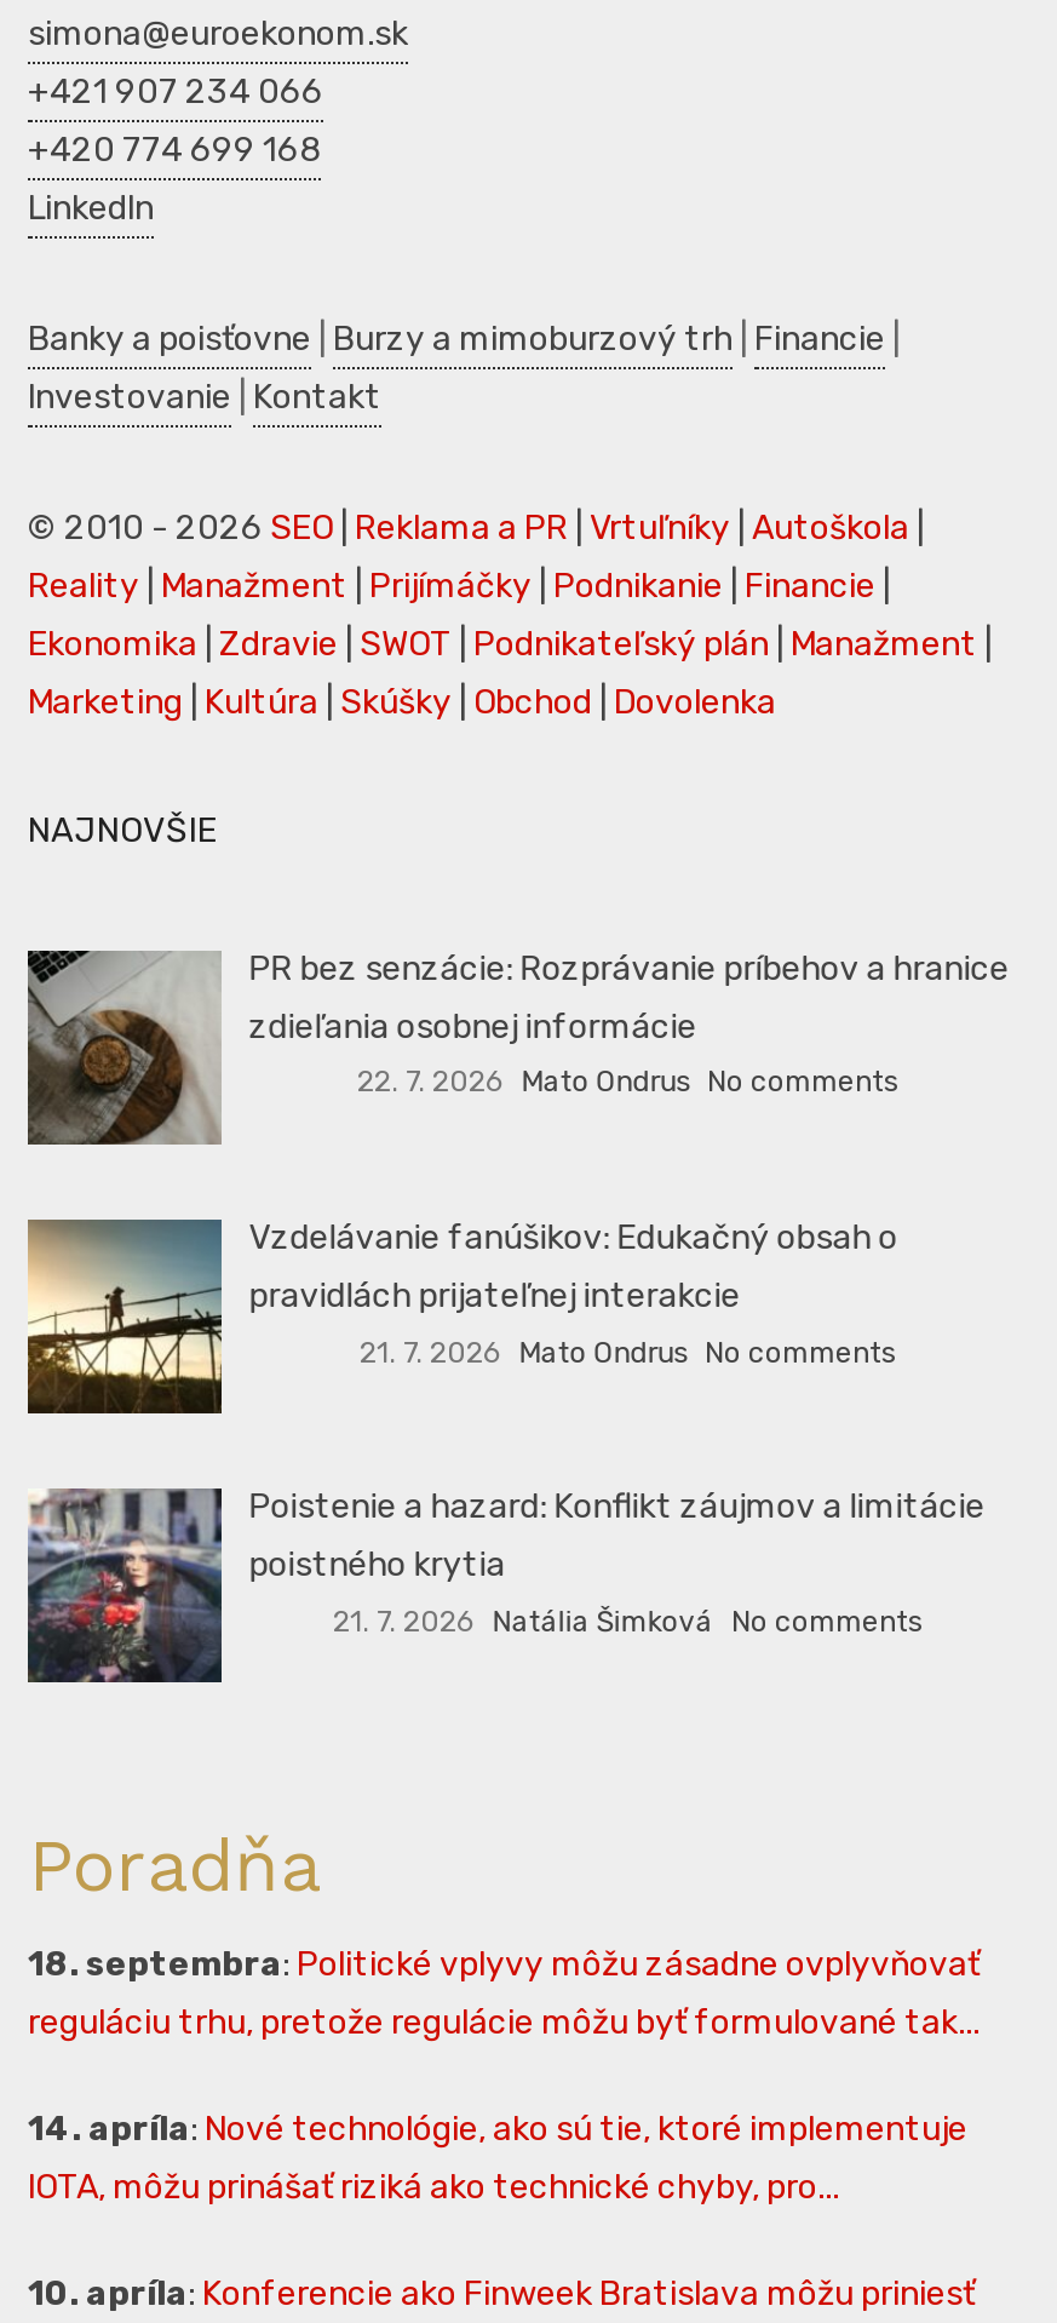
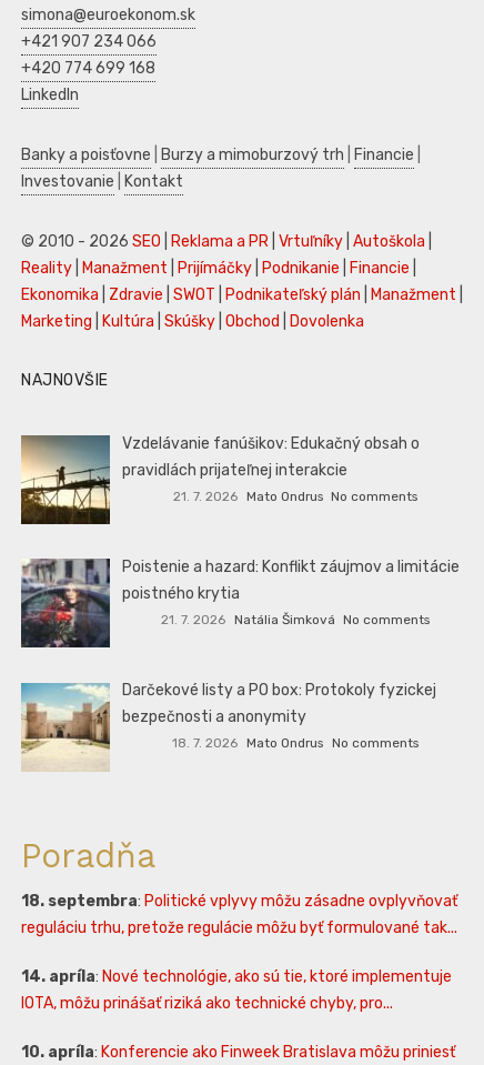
[25,947,1009,1148] [image] | PR bez senzácie: Rozprávanie príbehov a hranice | zdieľania osobnej informácie | 22. 7. 2026 Mato Ondrus No comments -> none
moved [23,1216,985,1637] -> [19,434,460,627]: [image] | Vzdelávanie fanúšikov: Edukačný obsah o | pravidlách prijateľnej interakcie | 21. 7. 2026 Mato Ondrus No comments | Poistenie a hazard: Konflikt záujmov a limitácie | poistného krytia | 21. 7. 2026 Natália Šimková No comments
none -> [20,681,436,772] [image] | Darčekové listy a PO box: Protokoly fyzickej | bezpečnosti a anonymity | 18. 7. 2026 Mato Ondrus No comments

